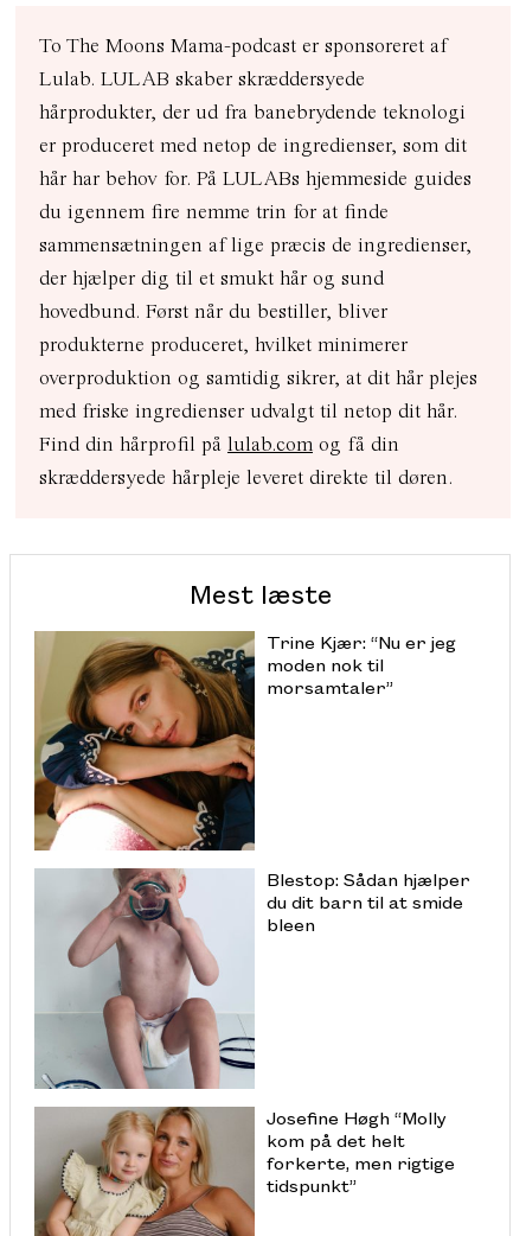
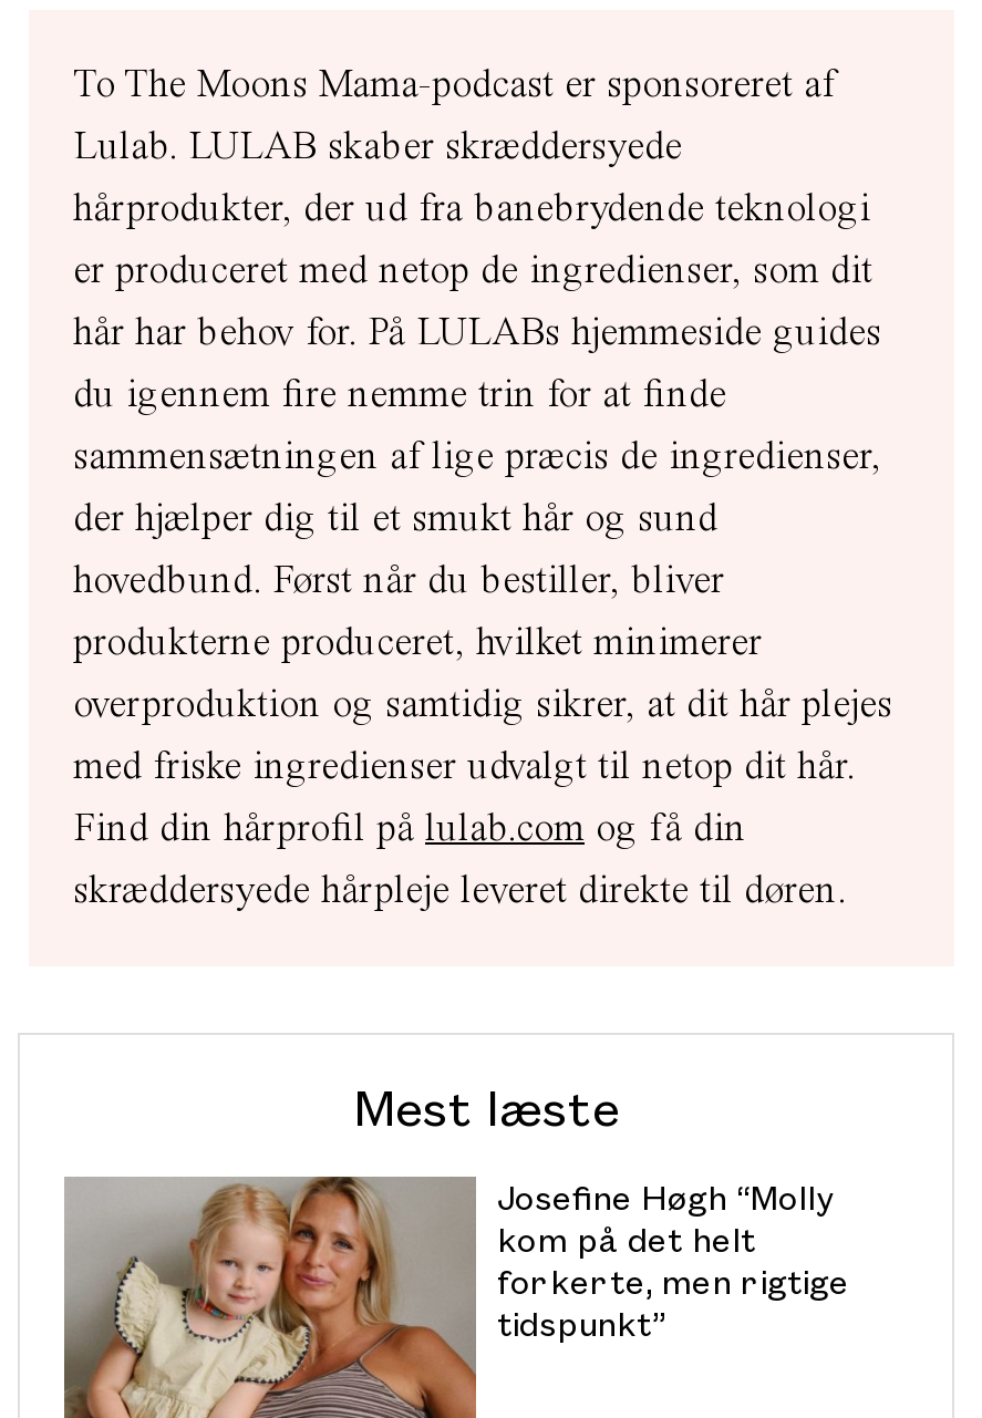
[34,630,456,852] [image] | Trine Kjær: “Nu er jeg | moden nok til | morsamtaler” -> none
[36,867,470,1090] [image] | Blestop: Sådan hjælper | du dit barn til at smide | bleen -> none

